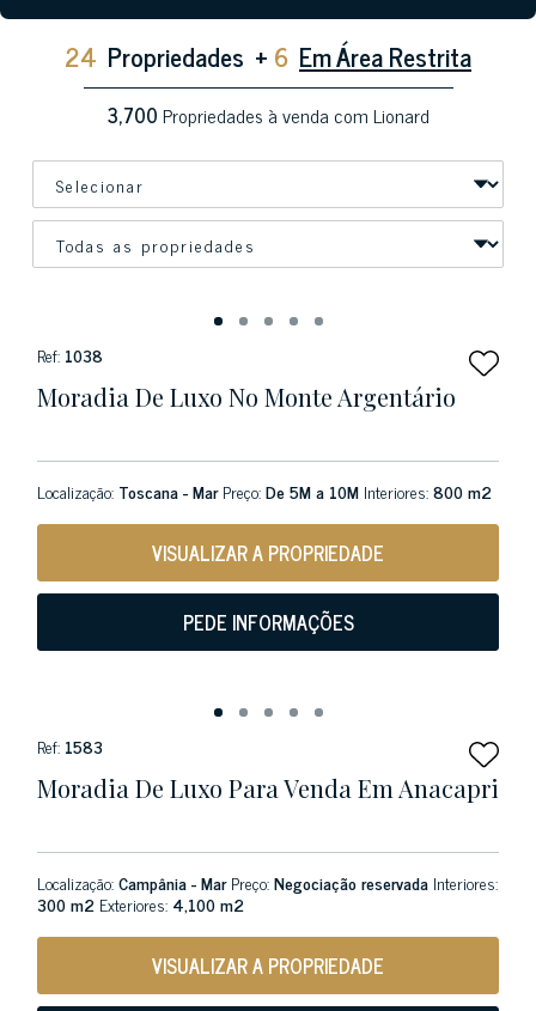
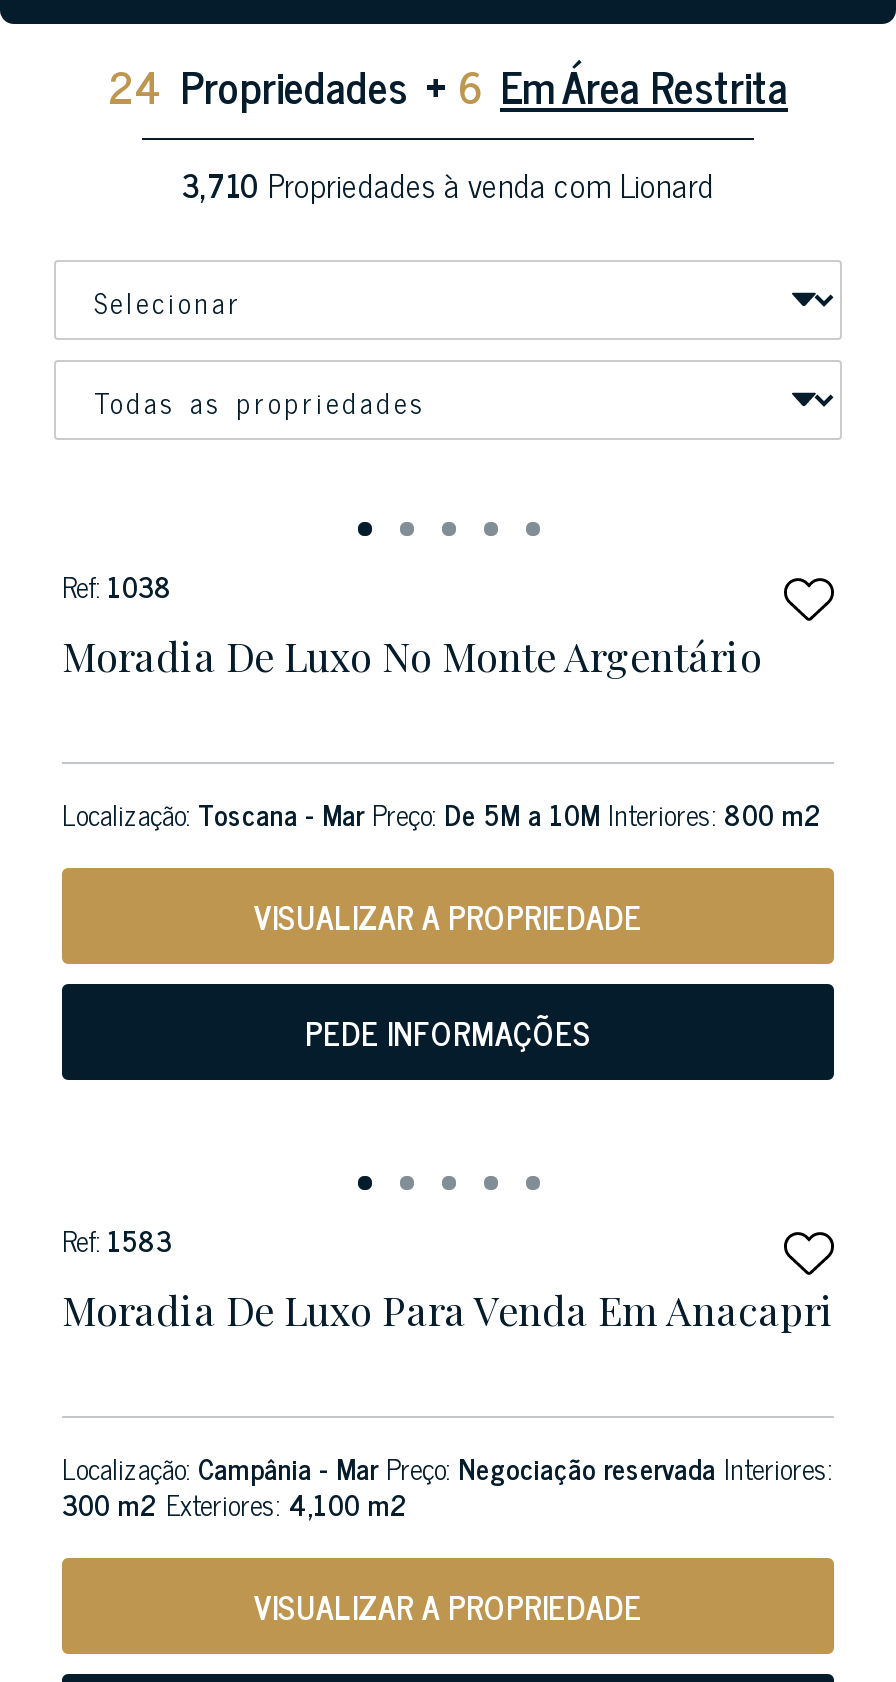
[107,99,429,130] 3,700 Propriedades à venda com Lionard -> [182,158,714,210] 3,710 Propriedades à venda com Lionard

